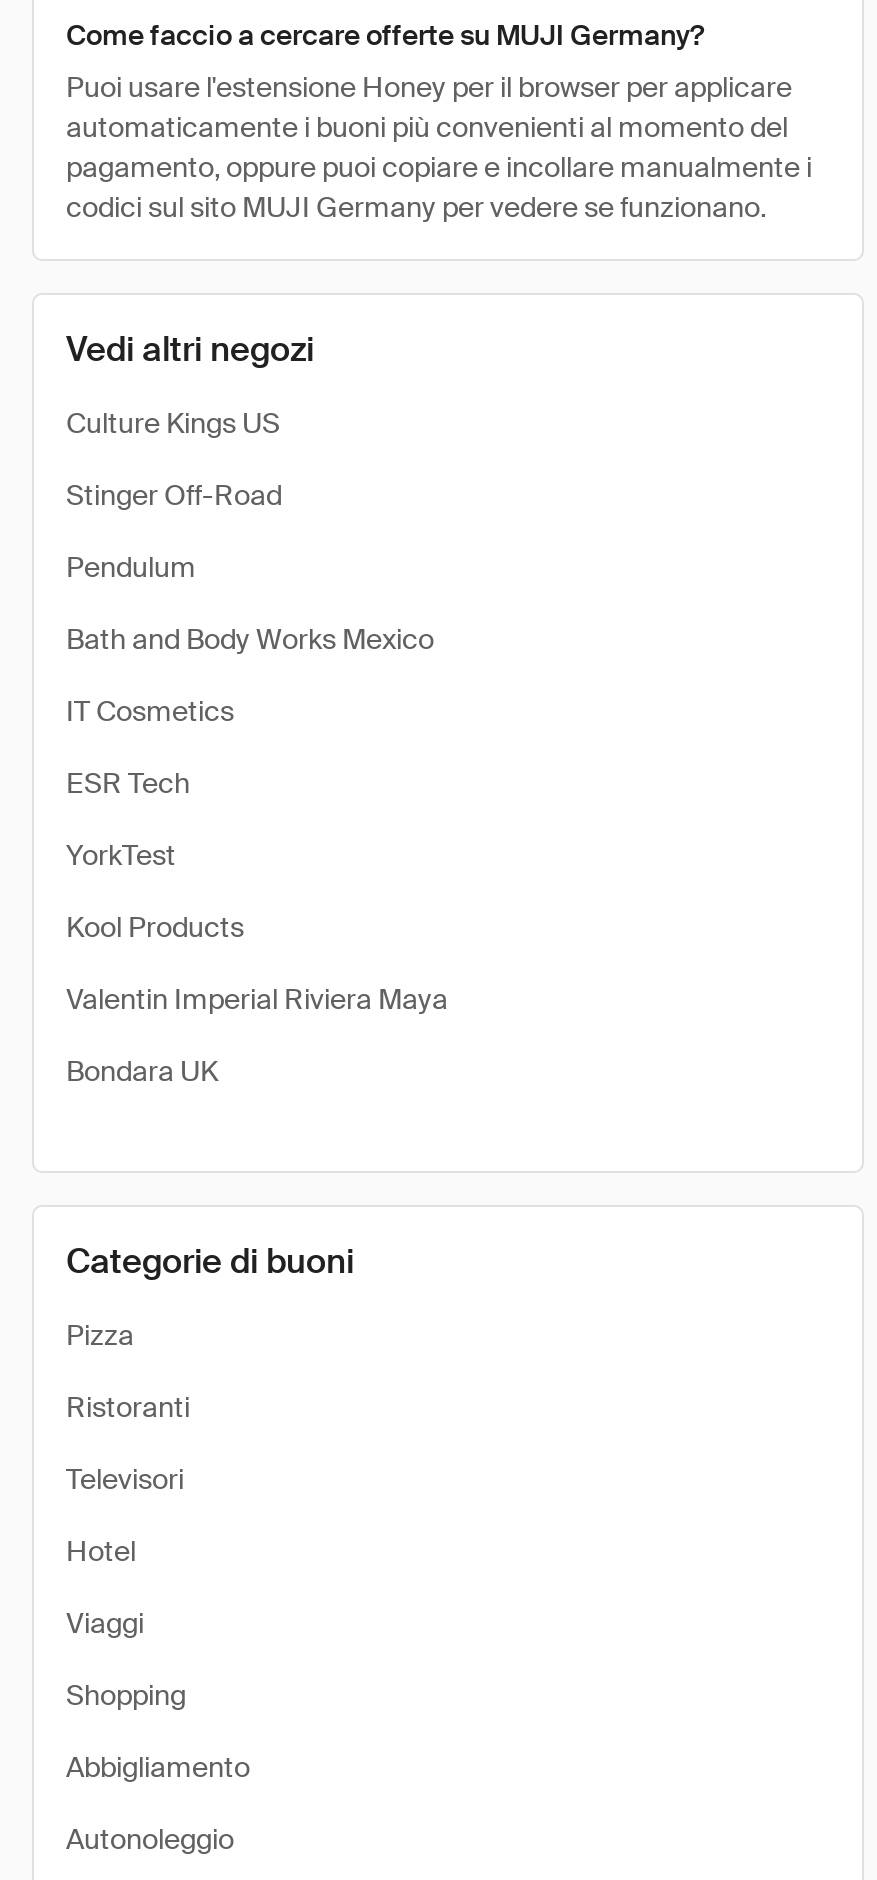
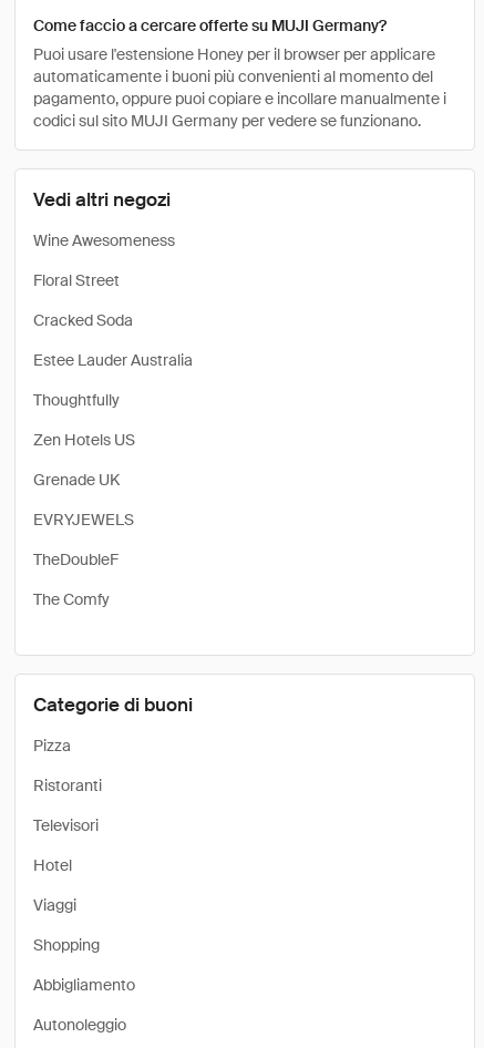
[66,405,280,441] Culture Kings US -> [33,230,175,250] Wine Awesomeness
[66,477,282,513] Stinger Off-Road -> [33,270,120,290] Floral Street
[66,549,196,585] Pendulum -> [33,310,133,330] Cracked Soda
[66,621,434,657] Bath and Body Works Mexico -> [33,350,193,370] Estee Lauder Australia
[66,693,234,729] IT Cosmetics -> [33,390,120,410] Thoughtfully
[66,765,190,801] ESR Tech -> [33,430,135,450] Zen Hotels US
[66,837,176,873] YorkTest -> [33,470,120,490] Grenade UK
[66,909,244,945] Kool Products -> [33,510,134,530] EVRYJEWELS
[66,981,448,1017] Valentin Imperial Riviera Maya -> [33,549,119,569] TheDoubleF
[66,1053,218,1089] Bondara UK -> [33,589,110,609] The Comfy

